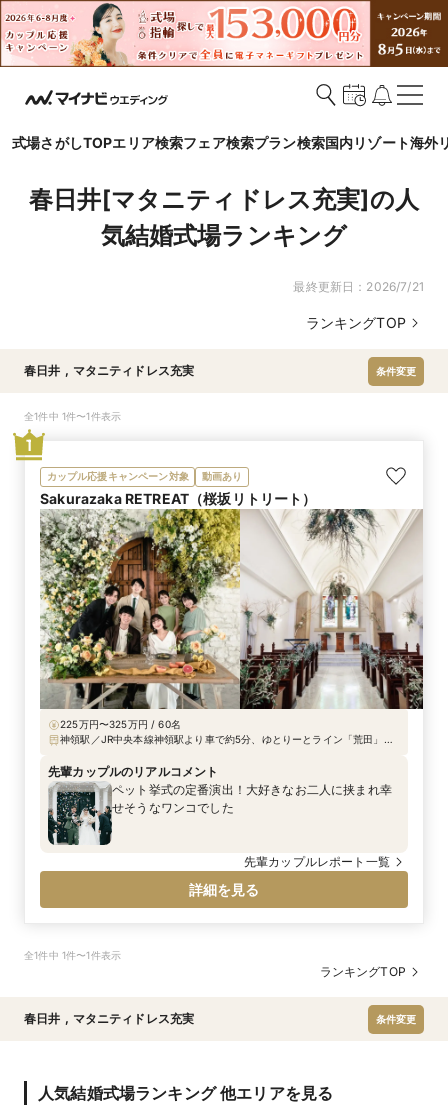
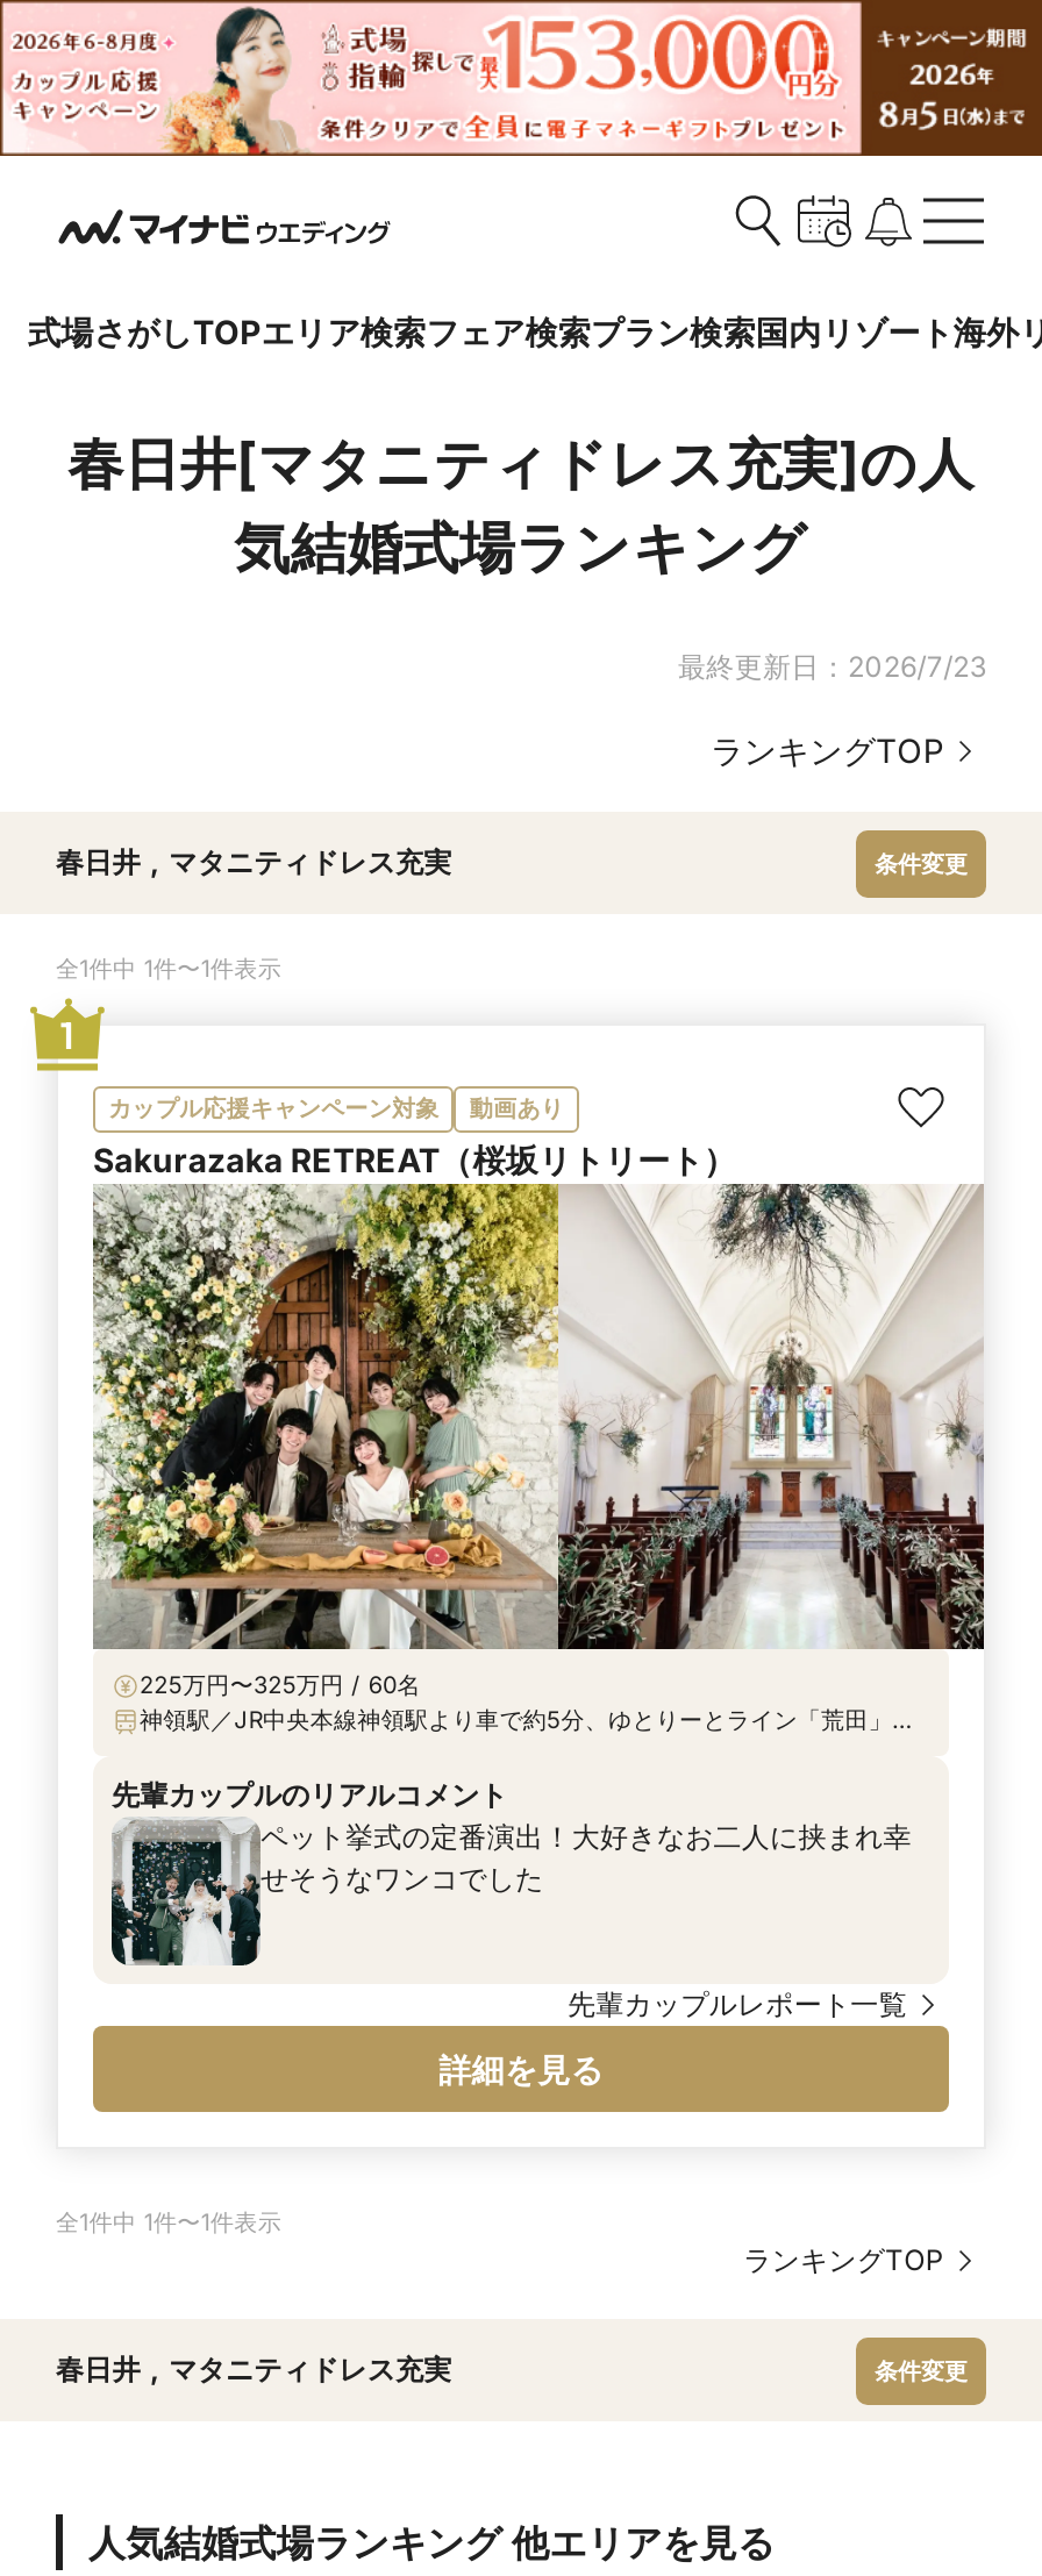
[293,279,424,294] 最終更新日：2026/7/21 -> [678,649,986,684] 最終更新日：2026/7/23

